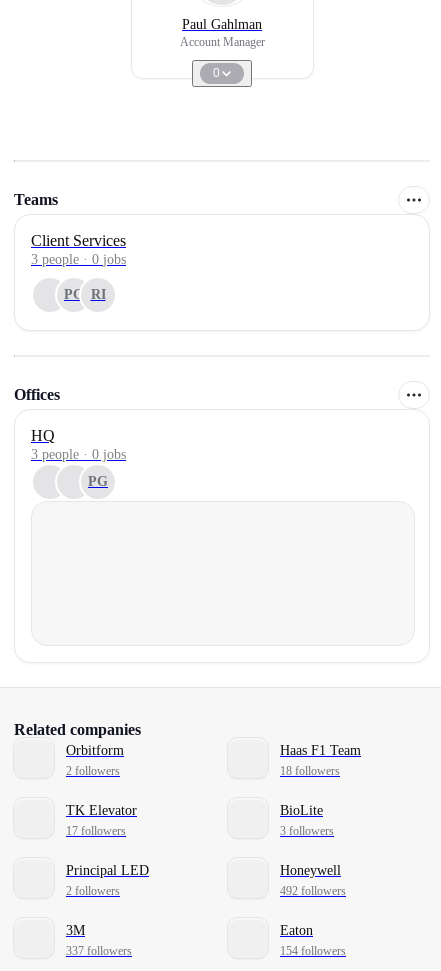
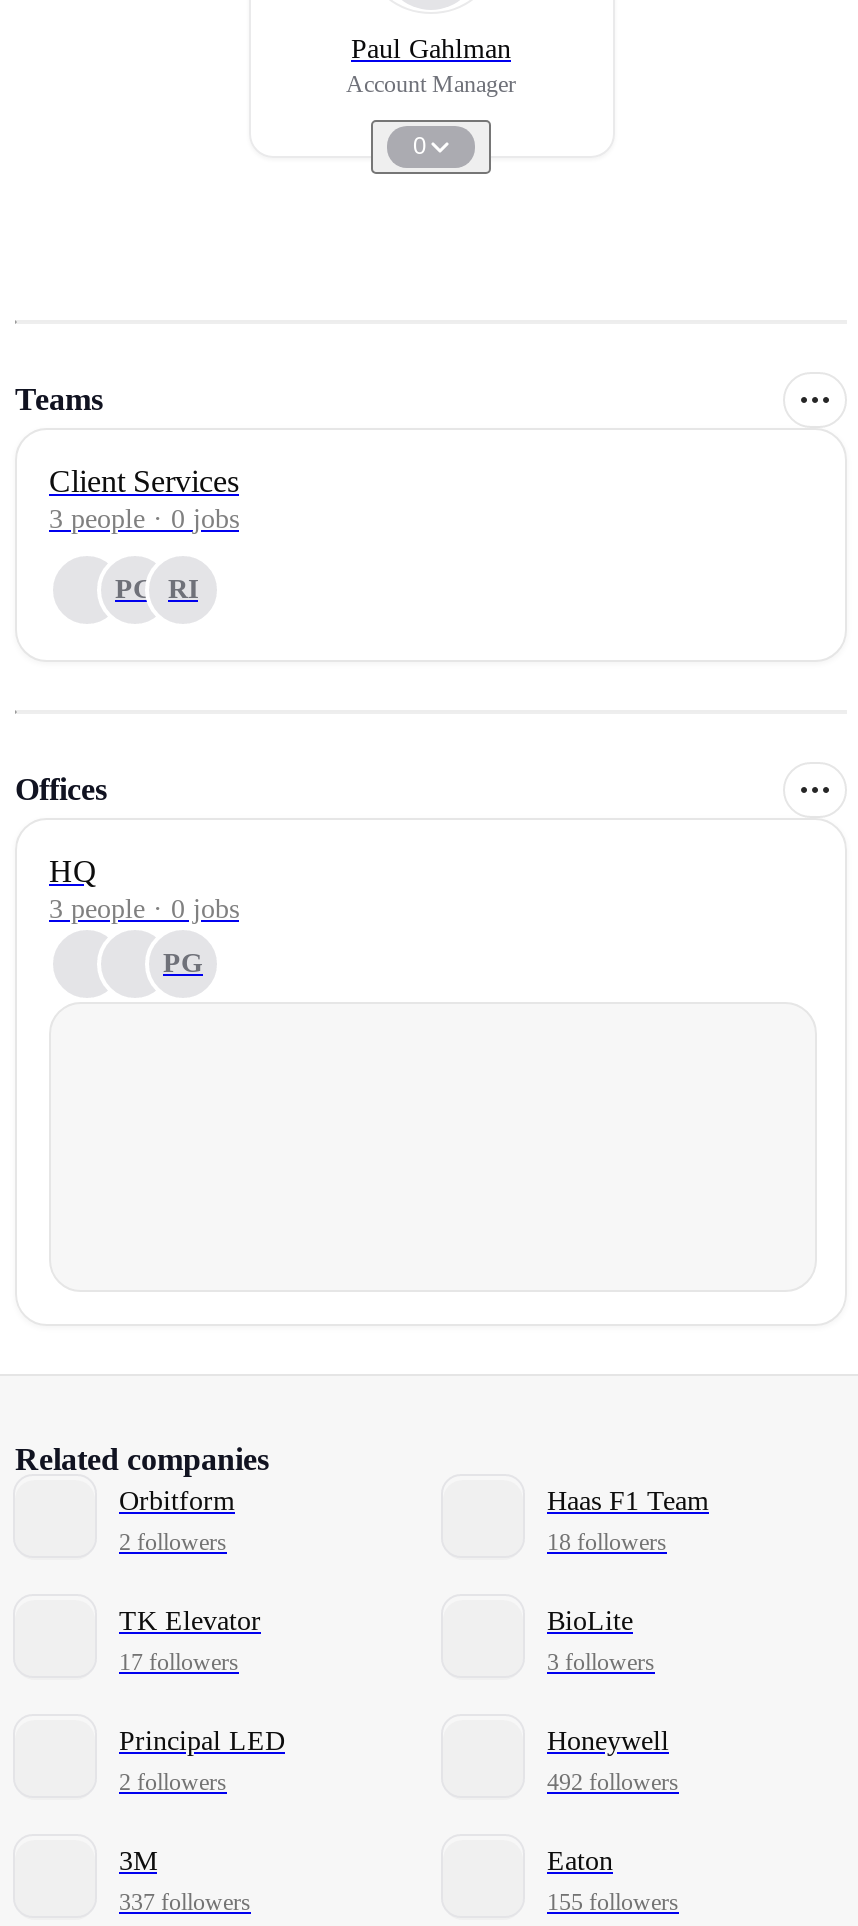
[280,944,346,958] 154 followers -> [547,1888,679,1916] 155 followers

